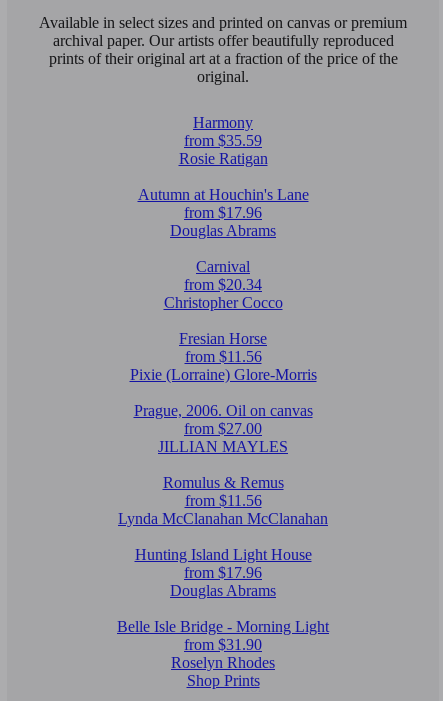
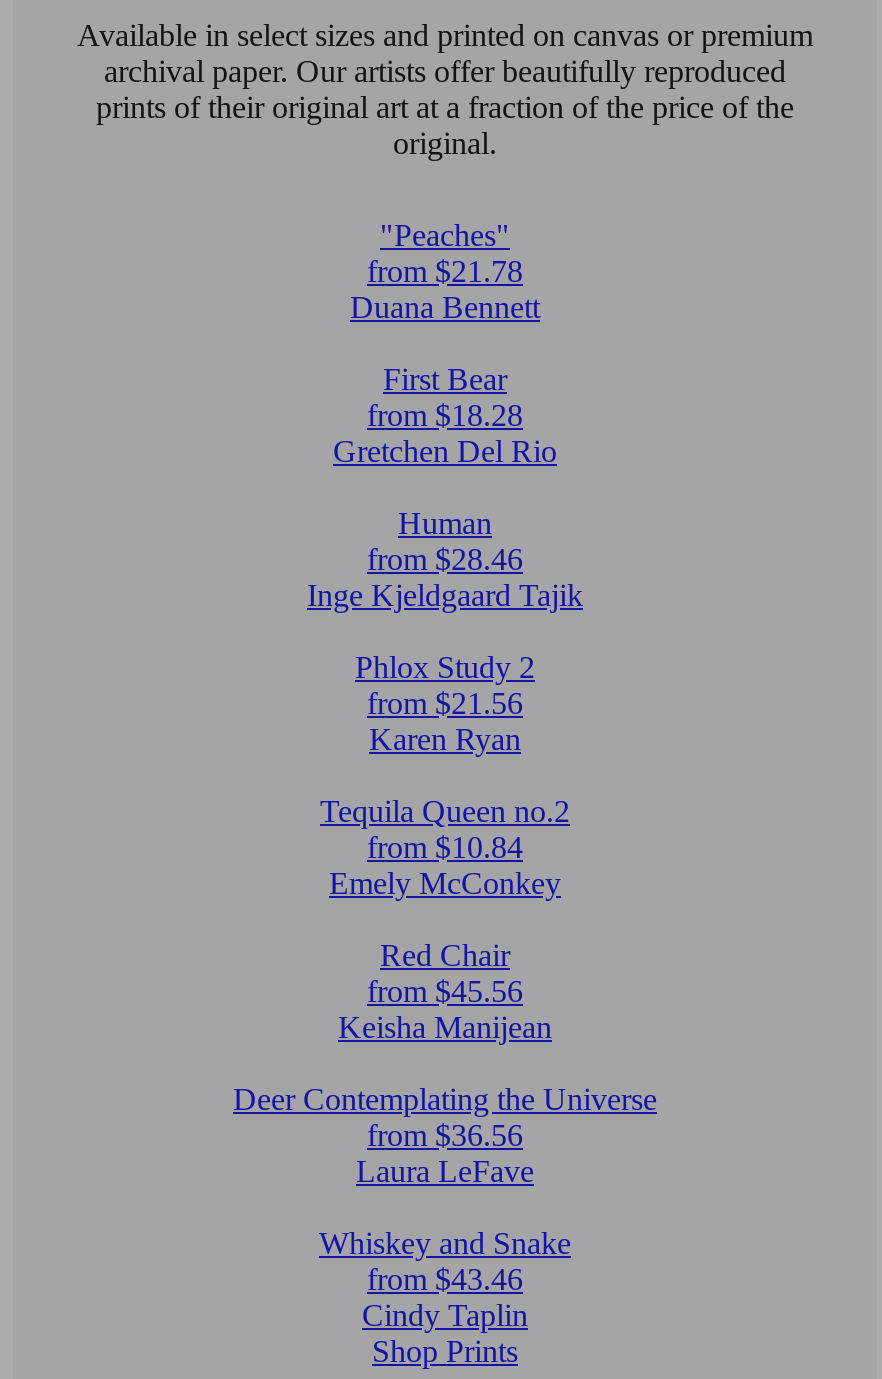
[178,113,267,166] Harmony | from $35.59 | Rosie Ratigan -> [350,217,540,323] "Peaches" | from $21.78 | Duana Bennett
[137,185,308,238] Autumn at Houchin's Lane | from $17.96 | Douglas Abrams -> [333,361,557,467] First Bear | from $18.28 | Gretchen Del Rio
[163,257,282,310] Carnival | from $20.34 | Christopher Cocco -> [307,505,583,611] Human | from $28.46 | Inge Kjeldgaard Tajik
[129,329,316,382] Fresian Horse | from $11.56 | Pixie (Lorraine) Glore-Morris -> [355,649,535,755] Phlox Study 2 | from $21.56 | Karen Ryan
[133,401,312,454] Prague, 2006. Oil on canvas | from $27.00 | JILLIAN MAYLES -> [320,793,570,899] Tequila Queen no.2 | from $10.84 | Emely McConkey
[118,473,328,526] Romulus & Remus | from $11.56 | Lynda McClanahan McClanahan -> [338,937,552,1043] Red Chair | from $45.56 | Keisha Manijean
[134,545,311,598] Hunting Island Light House | from $17.96 | Douglas Abrams -> [233,1081,657,1187] Deer Contemplating the Universe | from $36.56 | Laura LeFave
[117,617,329,670] Belle Isle Bridge - Morning Light | from $31.90 | Roselyn Rhodes -> [319,1225,571,1331] Whiskey and Snake | from $43.46 | Cindy Taplin

